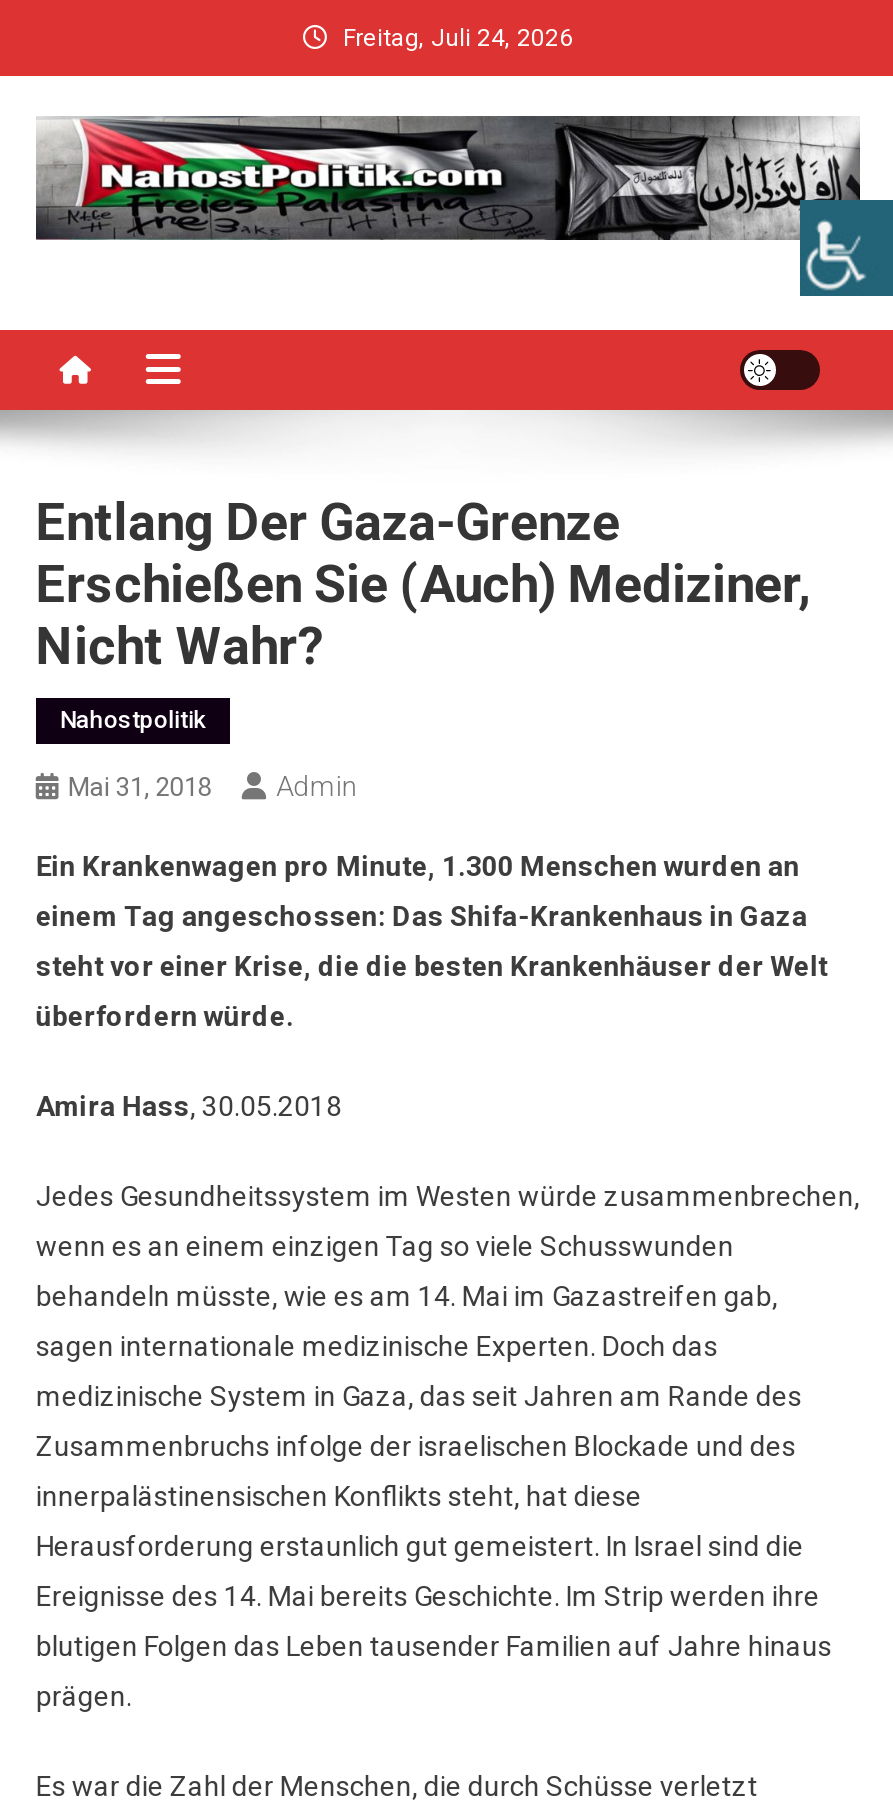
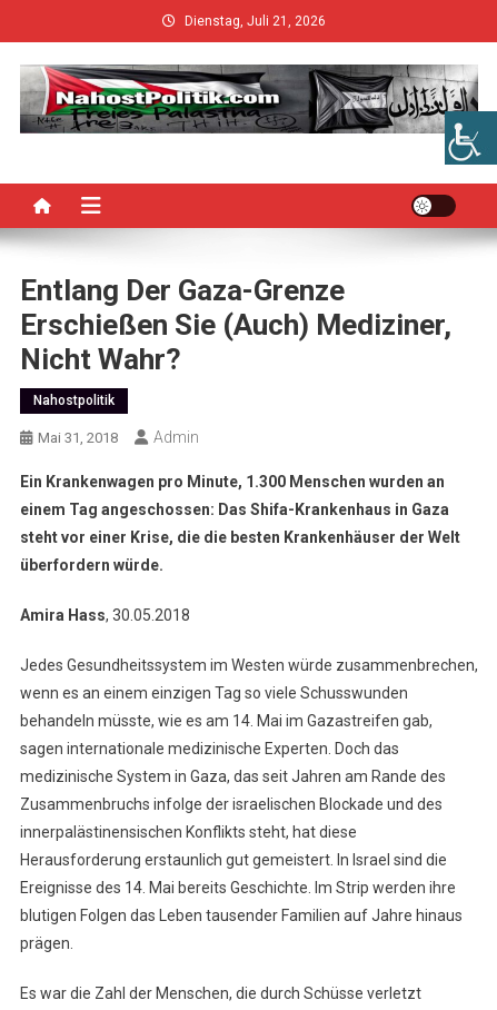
[343,24,573,52] Freitag, Juli 24, 2026 -> [184,13,325,29] Dienstag, Juli 21, 2026

